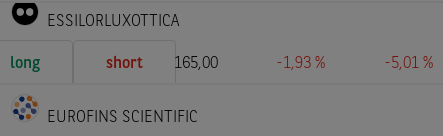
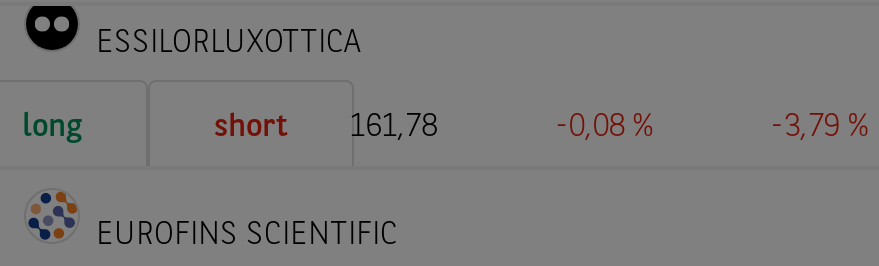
[106,56,218,72] short 165,00 -> [214,112,437,144] short 161,78
[276,56,325,72] -1,93 % -> [555,112,653,144] -0,08 %
[384,56,433,72] -5,01 % -> [770,112,868,144] -3,79 %

